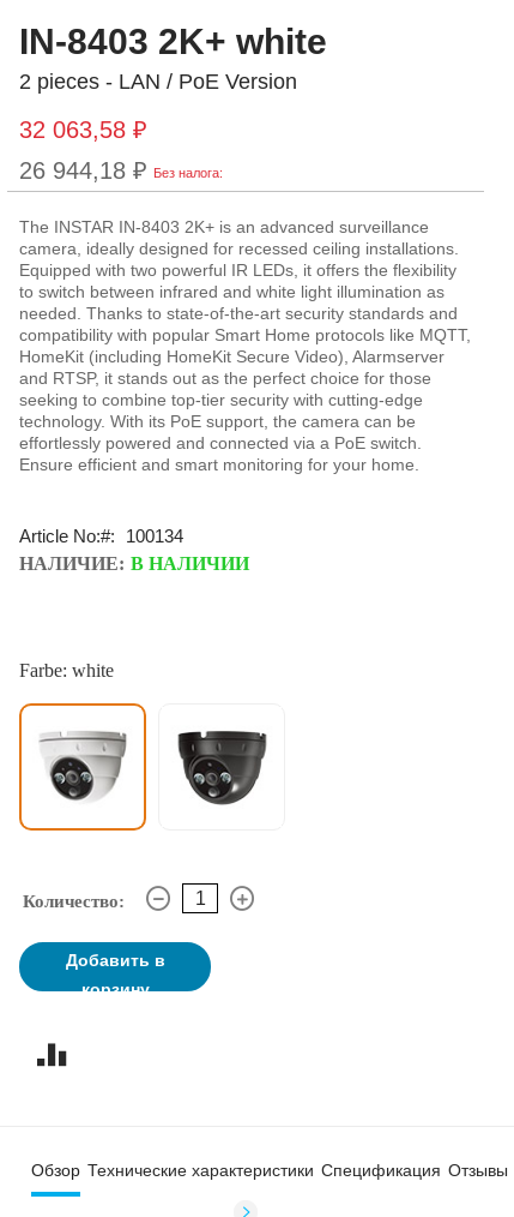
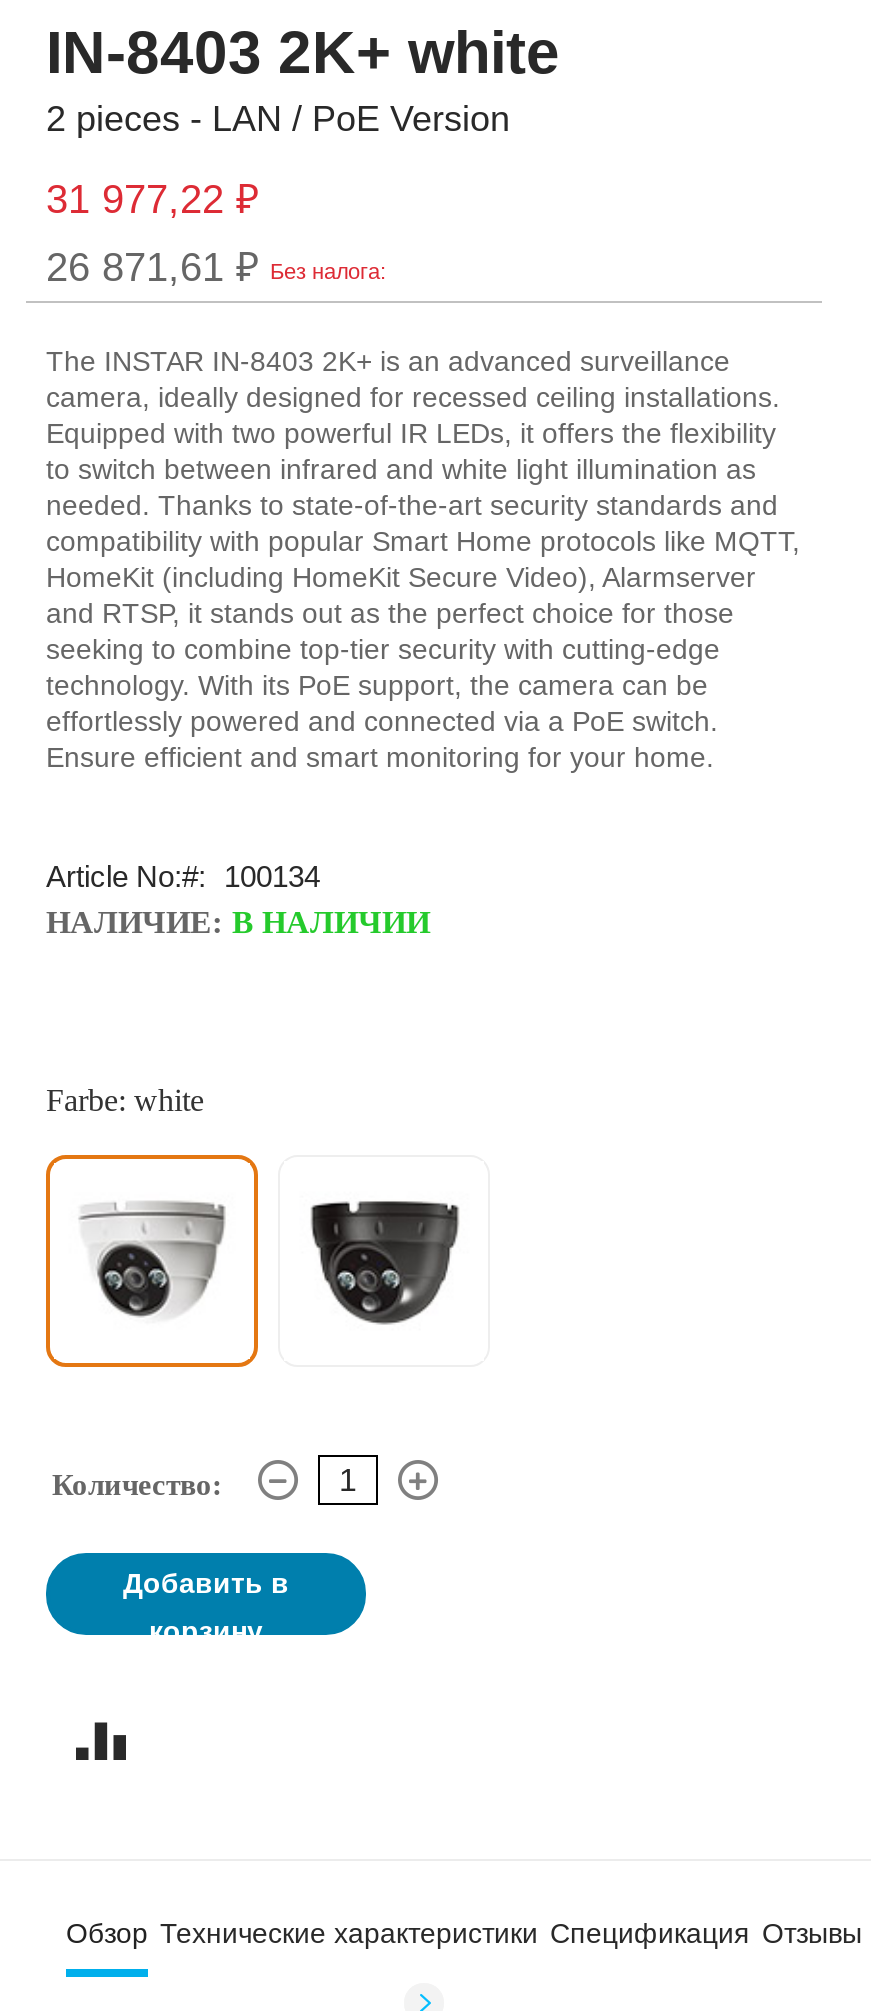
[19,116,147,143] 32 063,58 ₽ -> [46,177,260,221] 31 977,22 ₽
[19,157,147,184] 26 944,18 ₽ -> [46,245,260,289] 26 871,61 ₽

